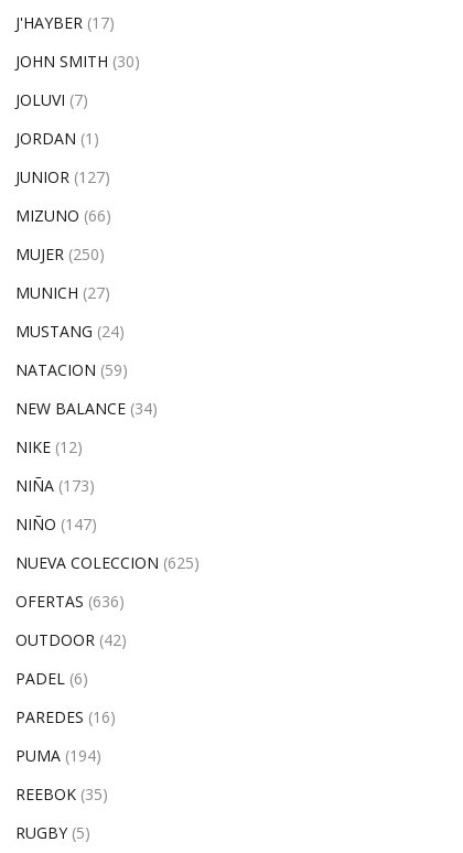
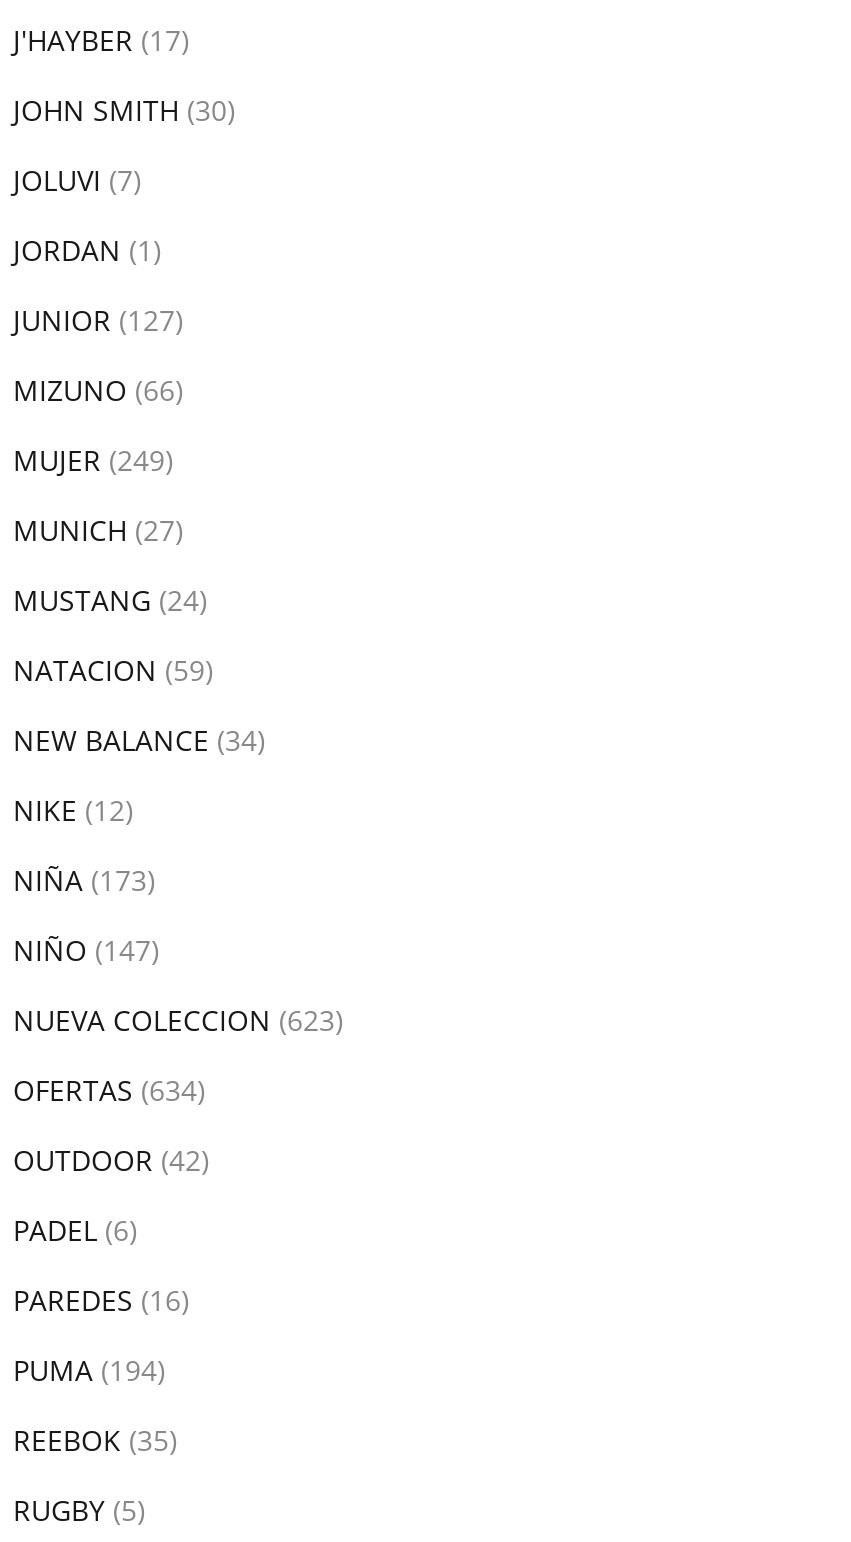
[15,243,105,264] MUJER (250) -> [13,441,173,479] MUJER (249)
[15,552,200,573] NUEVA COLECCION (625) -> [13,1001,343,1039] NUEVA COLECCION (623)
[15,590,125,611] OFERTAS (636) -> [13,1071,205,1109] OFERTAS (634)

